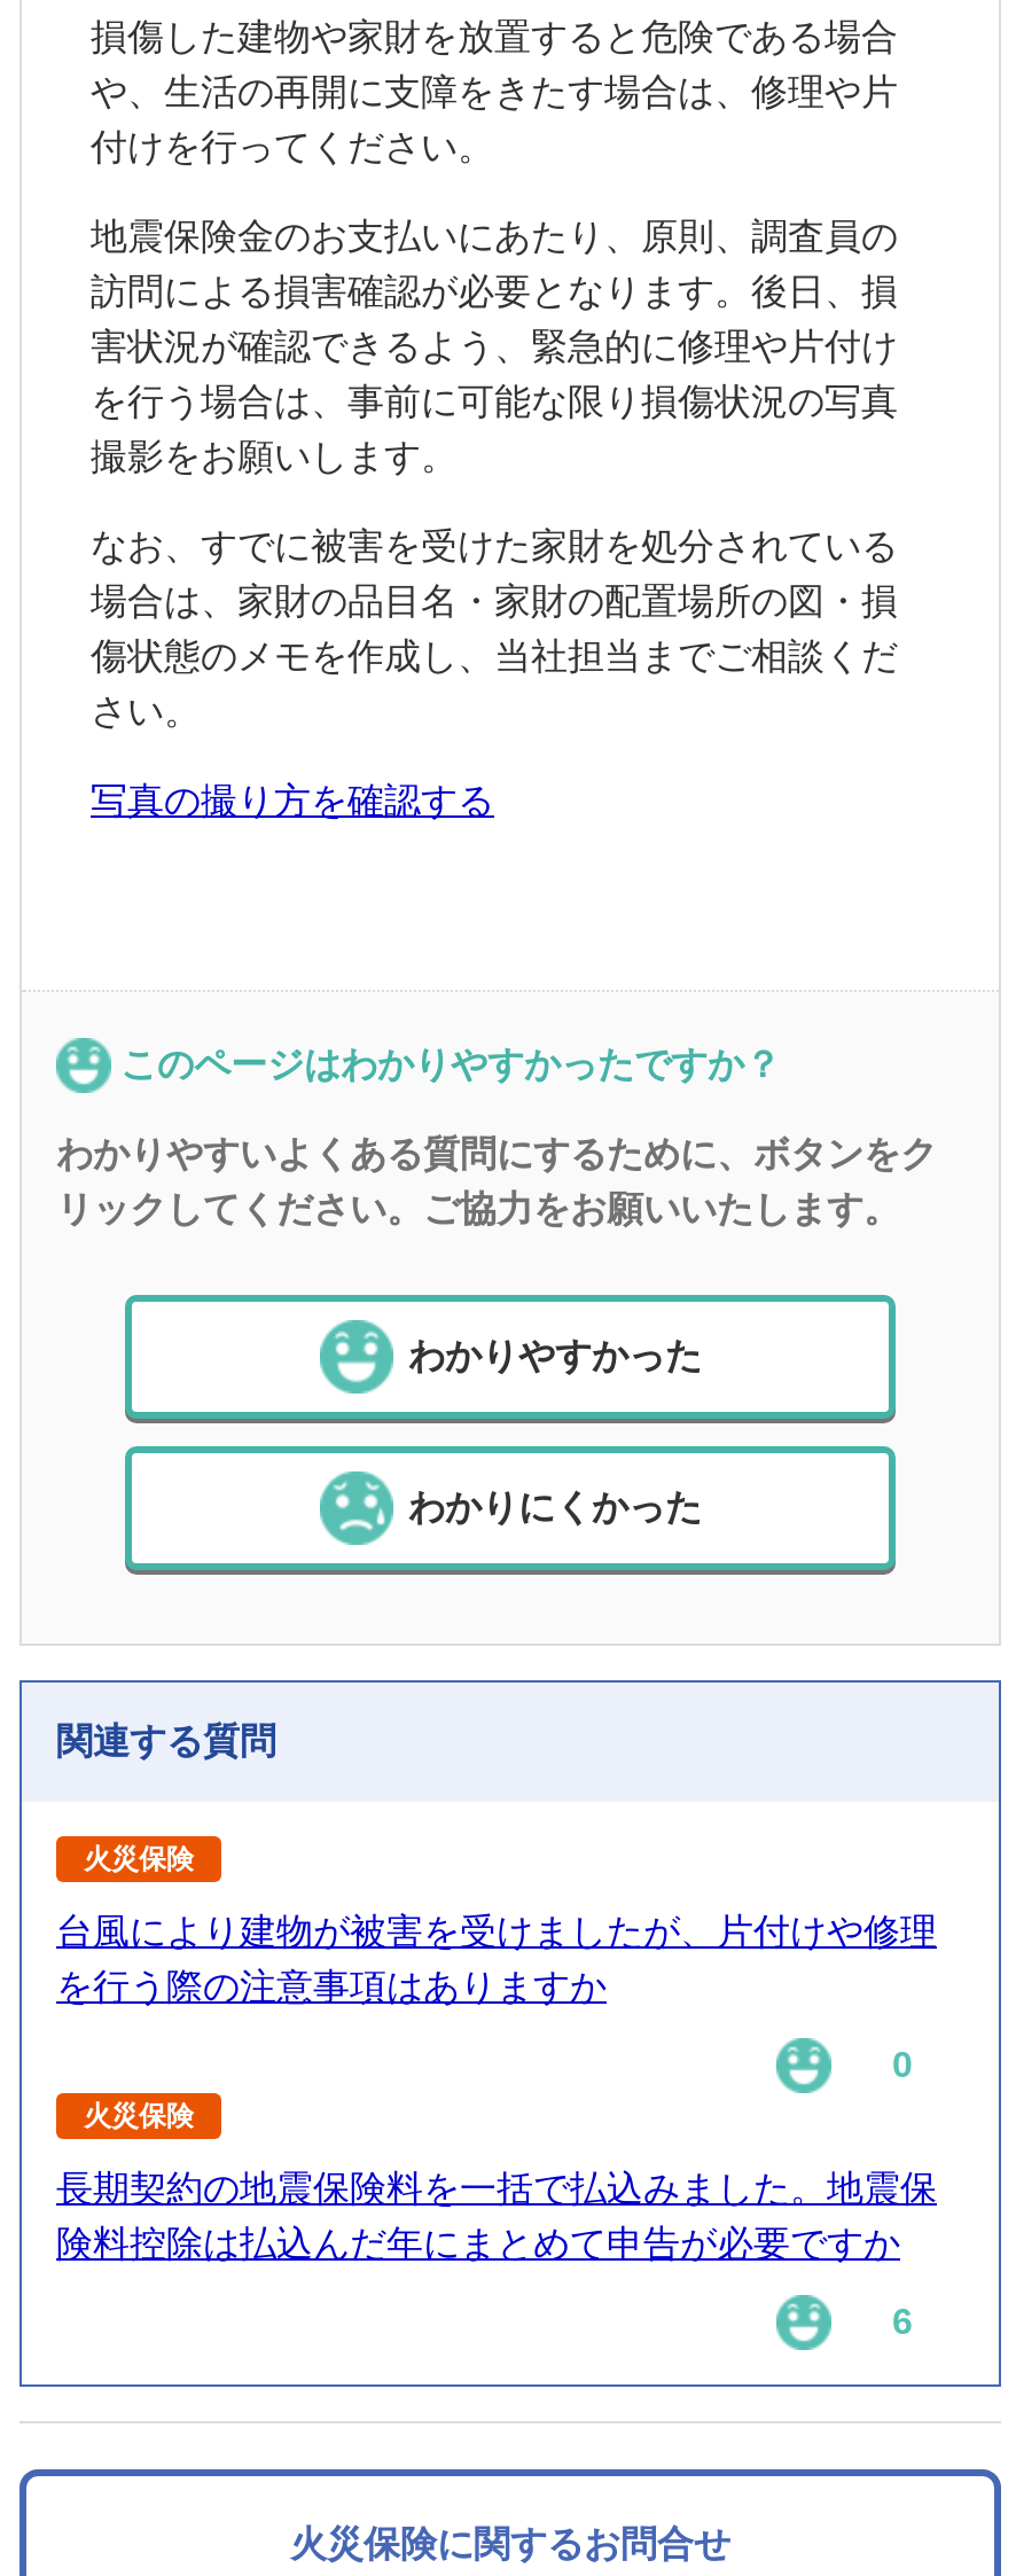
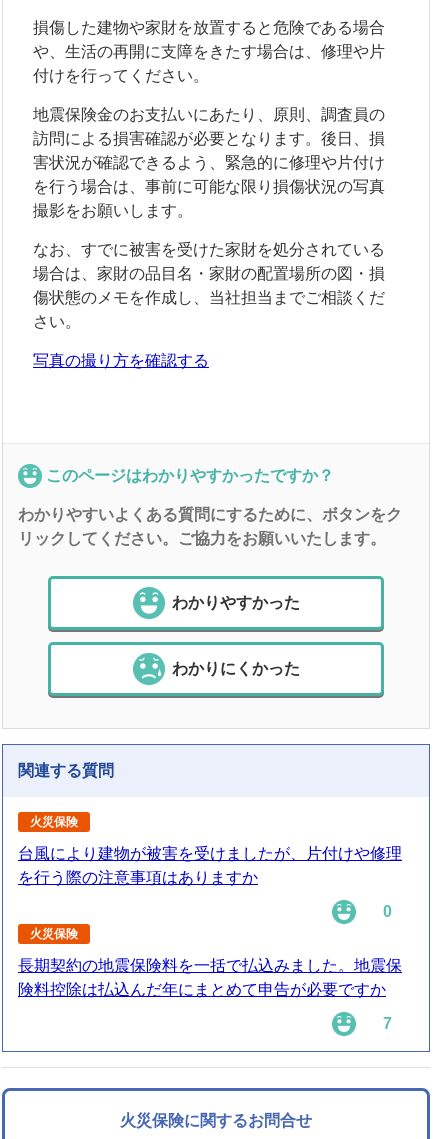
[892,2302,913,2341] 6 -> [382,1015,391,1032] 7

